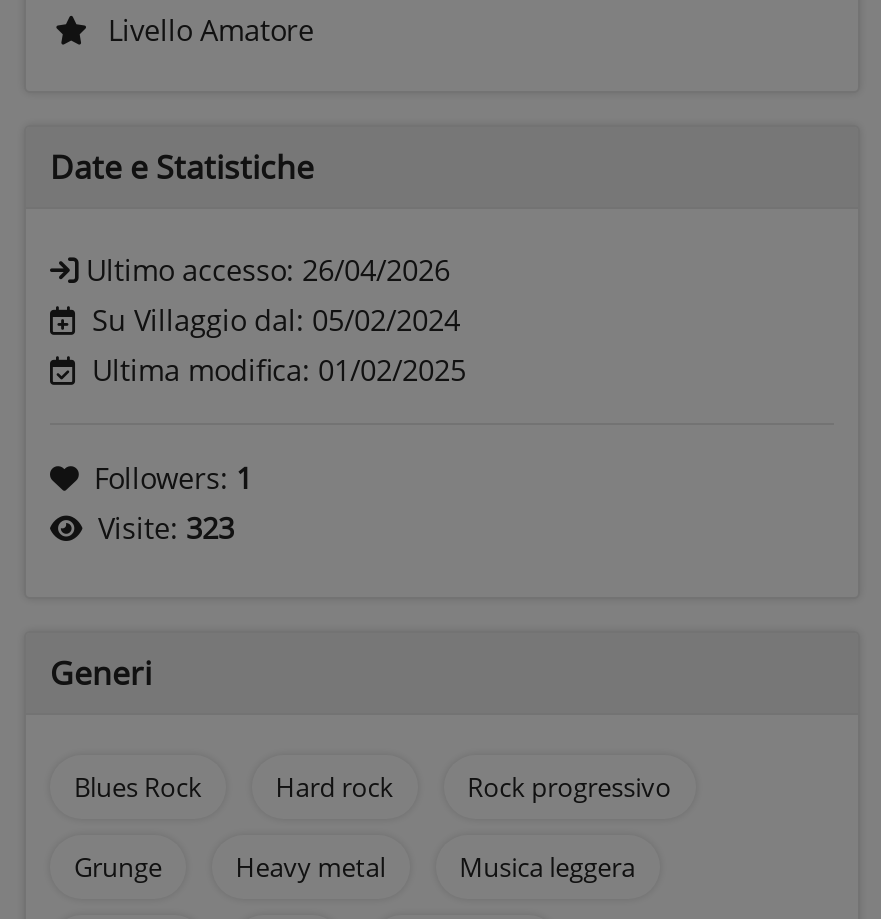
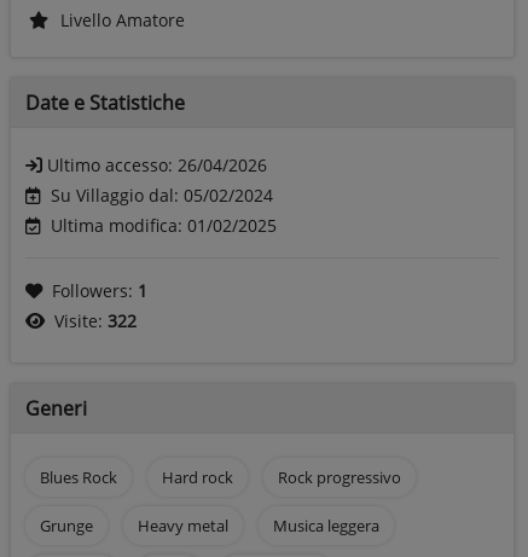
[98,508,234,546] Visite: 323 -> [54,309,137,332] Visite: 322

